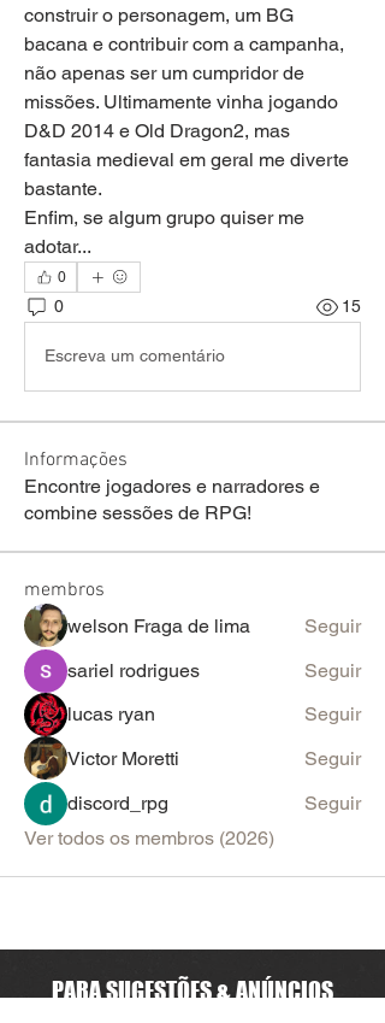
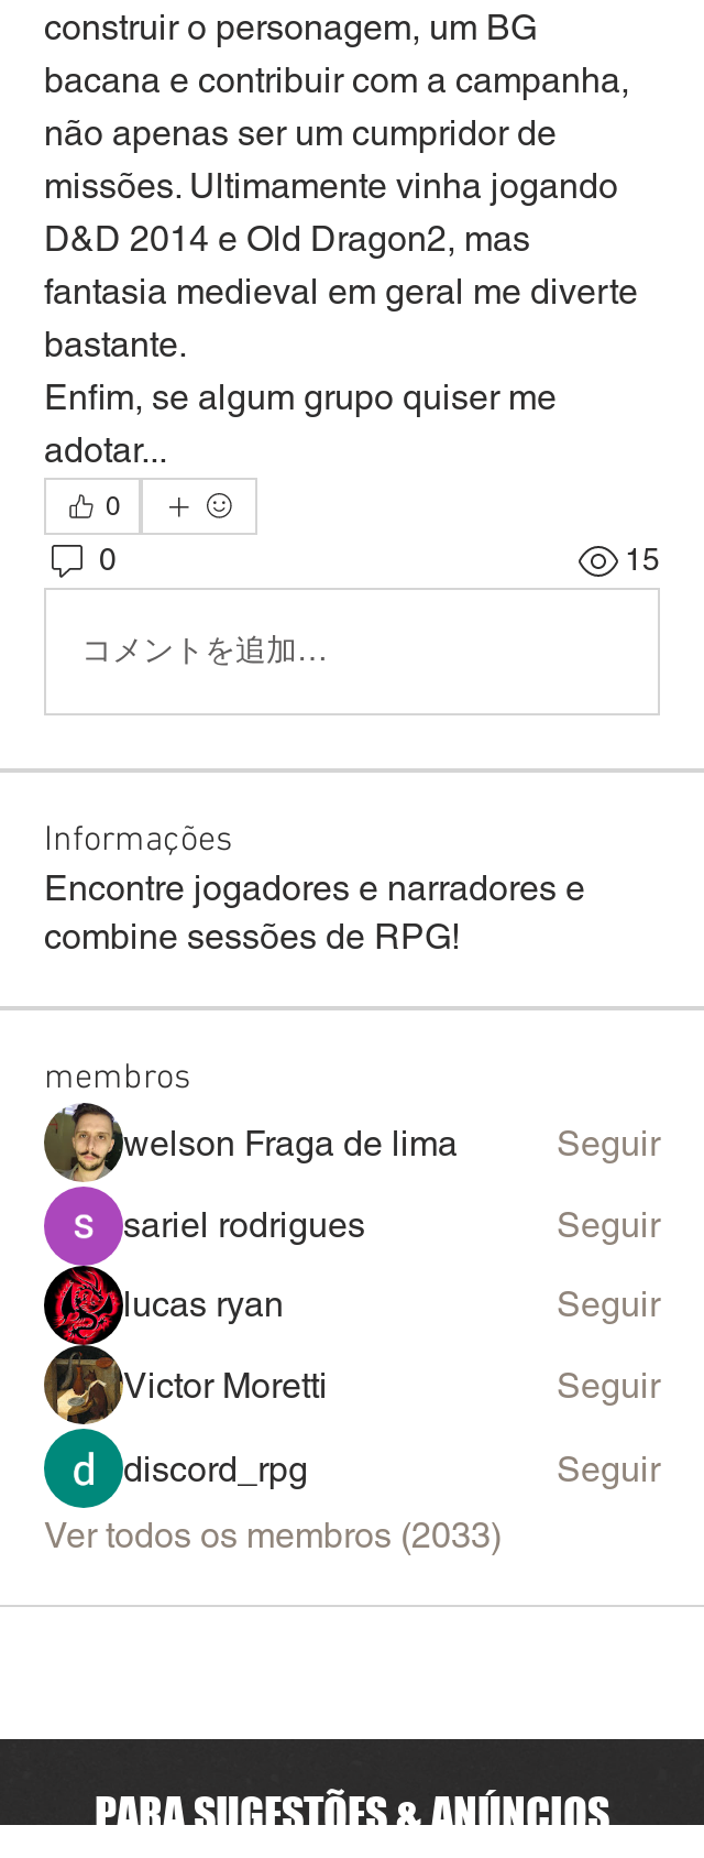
[45,346,225,365] Escreva um comentário -> [81,632,328,667] コメントを追加…
[24,826,274,849] Ver todos os membros (2026) -> [44,1514,502,1556] Ver todos os membros (2033)

